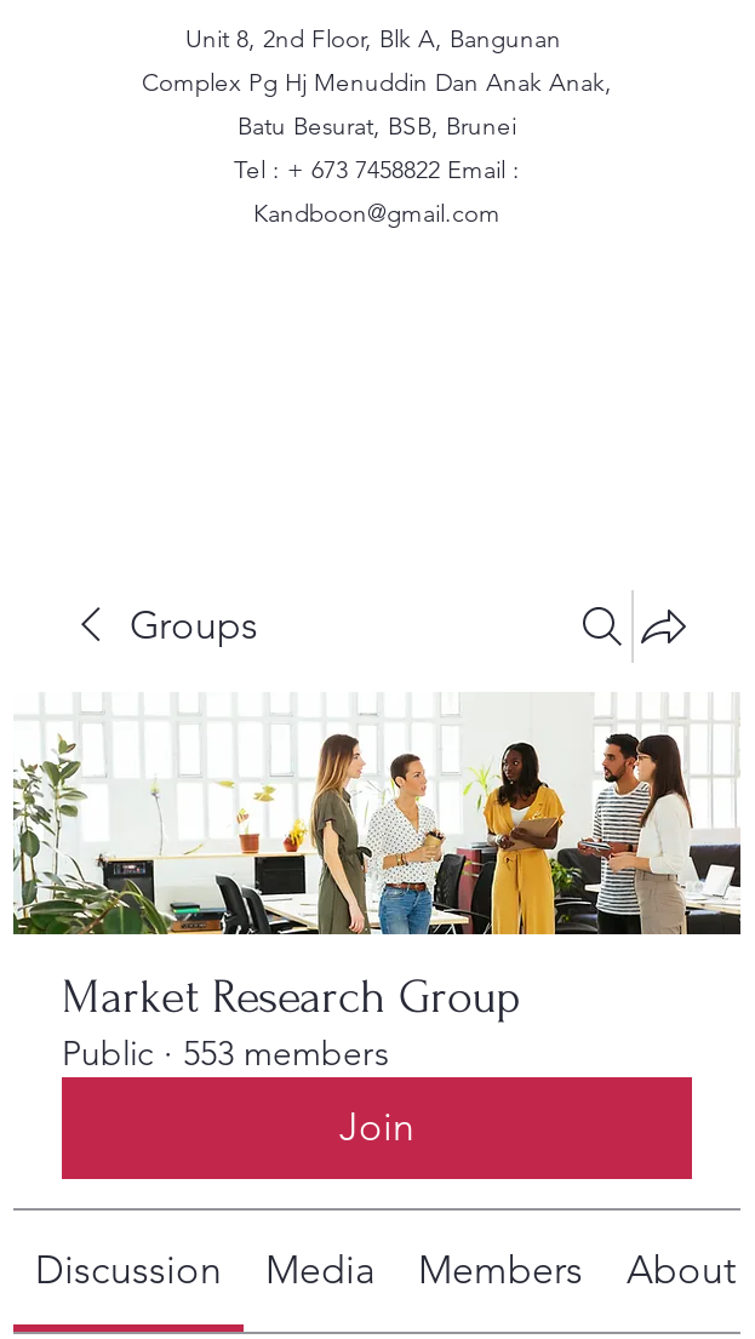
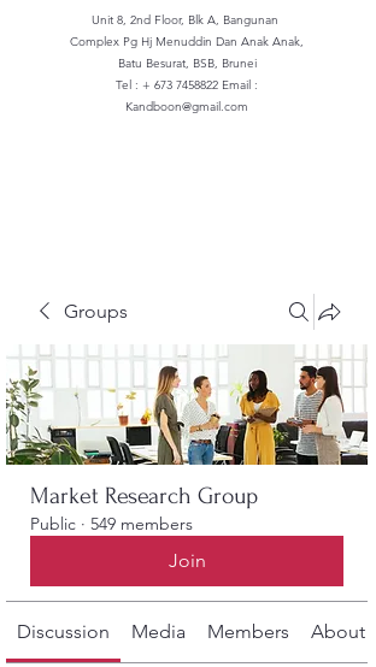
[62,1031,389,1075] Public · 553 members -> [30,513,193,535] Public · 549 members

